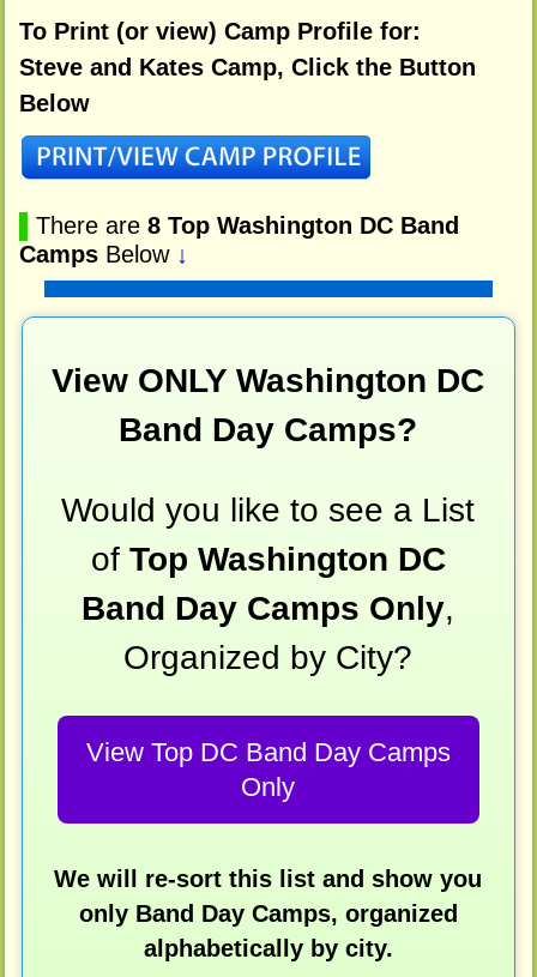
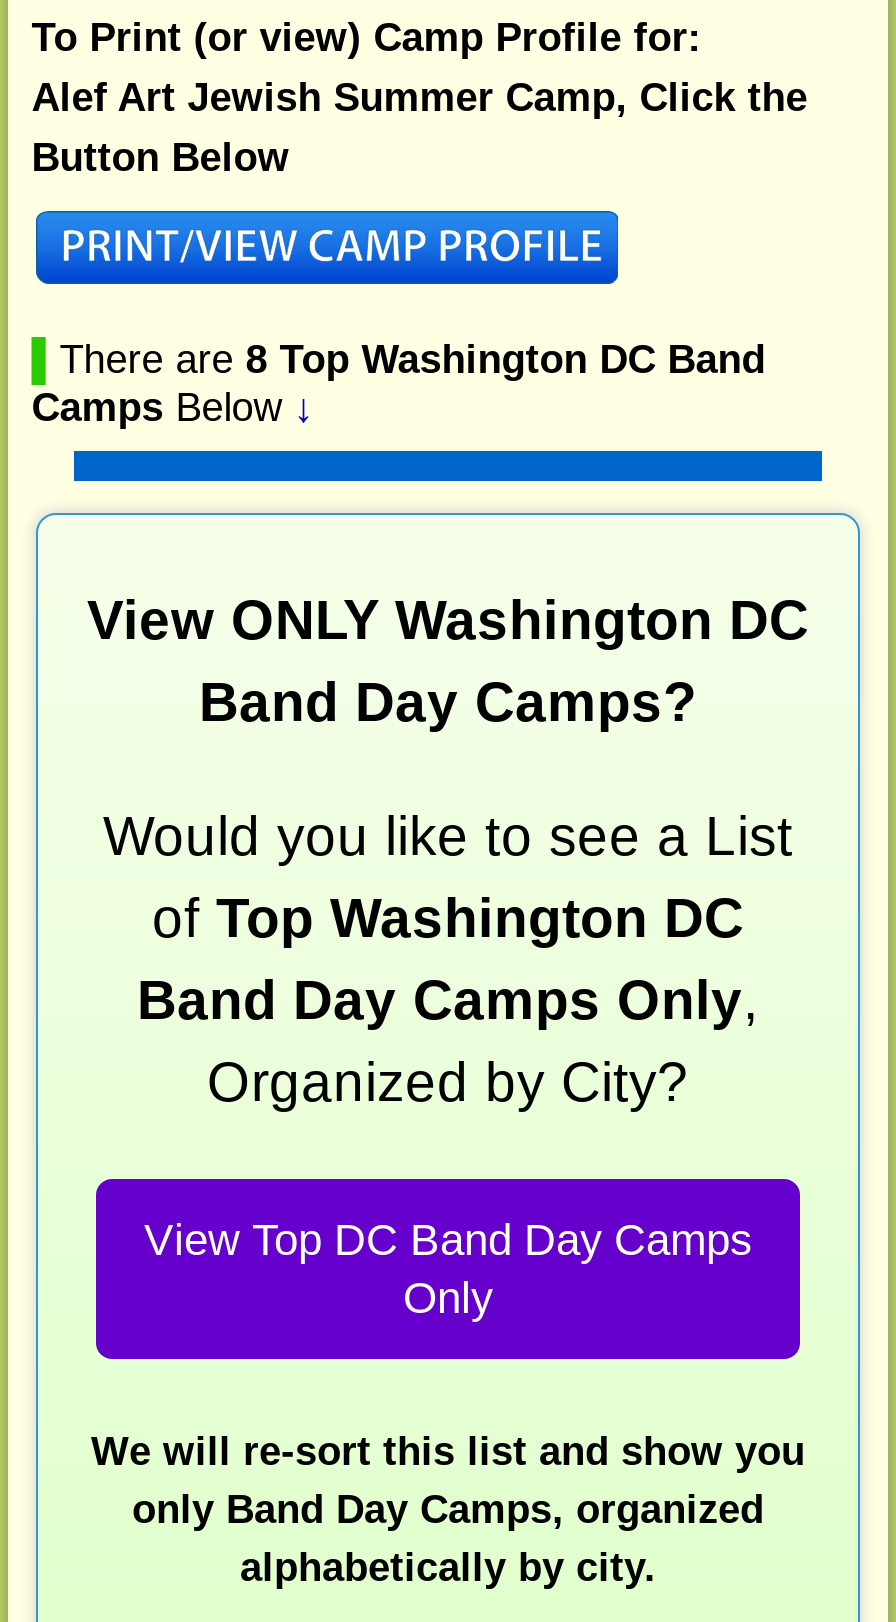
[19,54,476,117] Steve and Kates Camp, Click the Button | Below -> [31,76,807,180] Alef Art Jewish Summer Camp, Click the | Button Below

